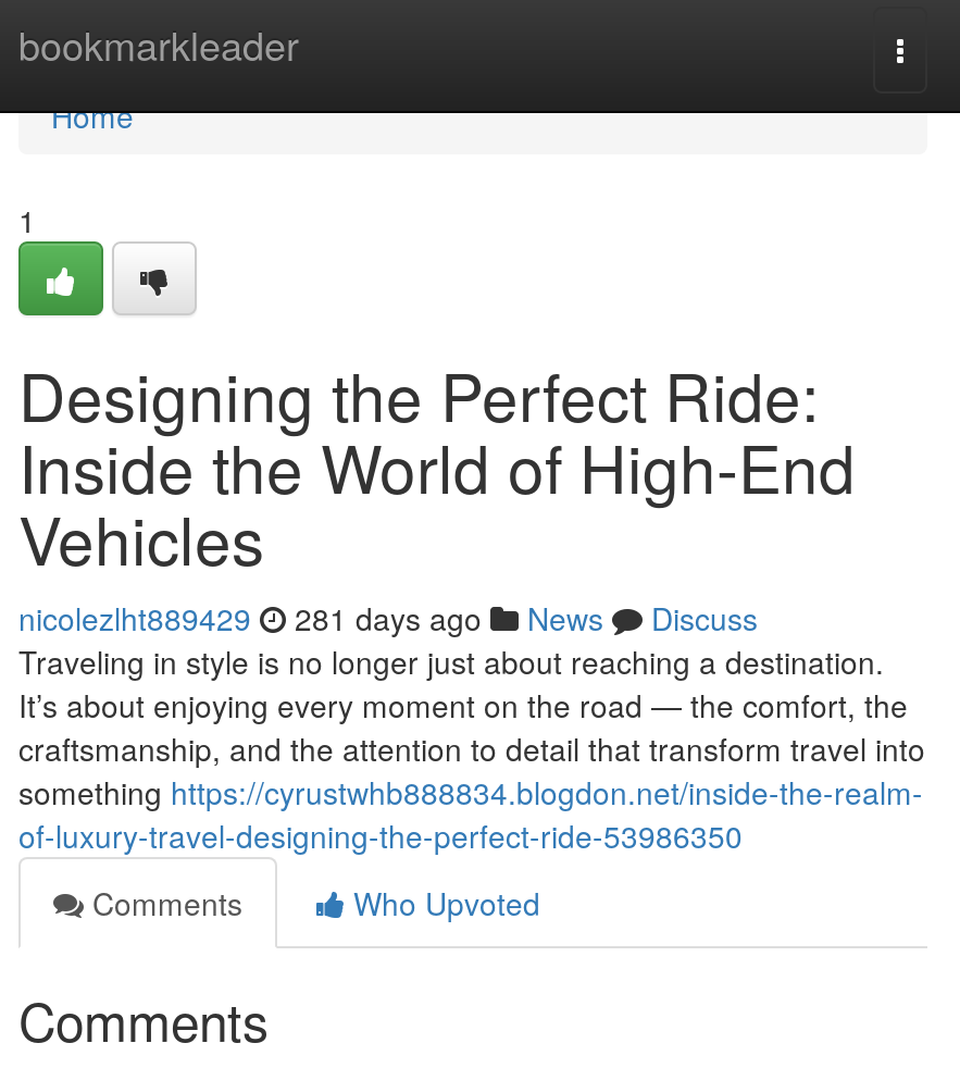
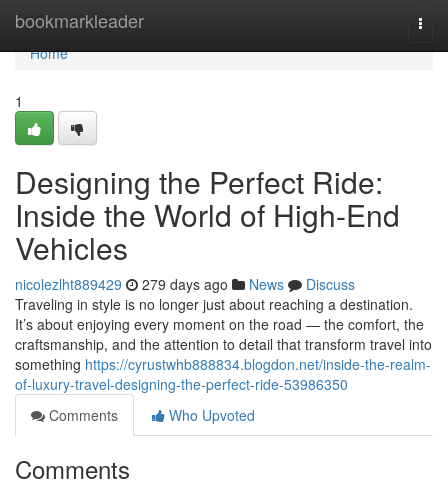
[18,596,758,639] nicolezlht889429 281 days ago News Discuss -> [15,274,355,294] nicolezlht889429 279 days ago News Discuss

